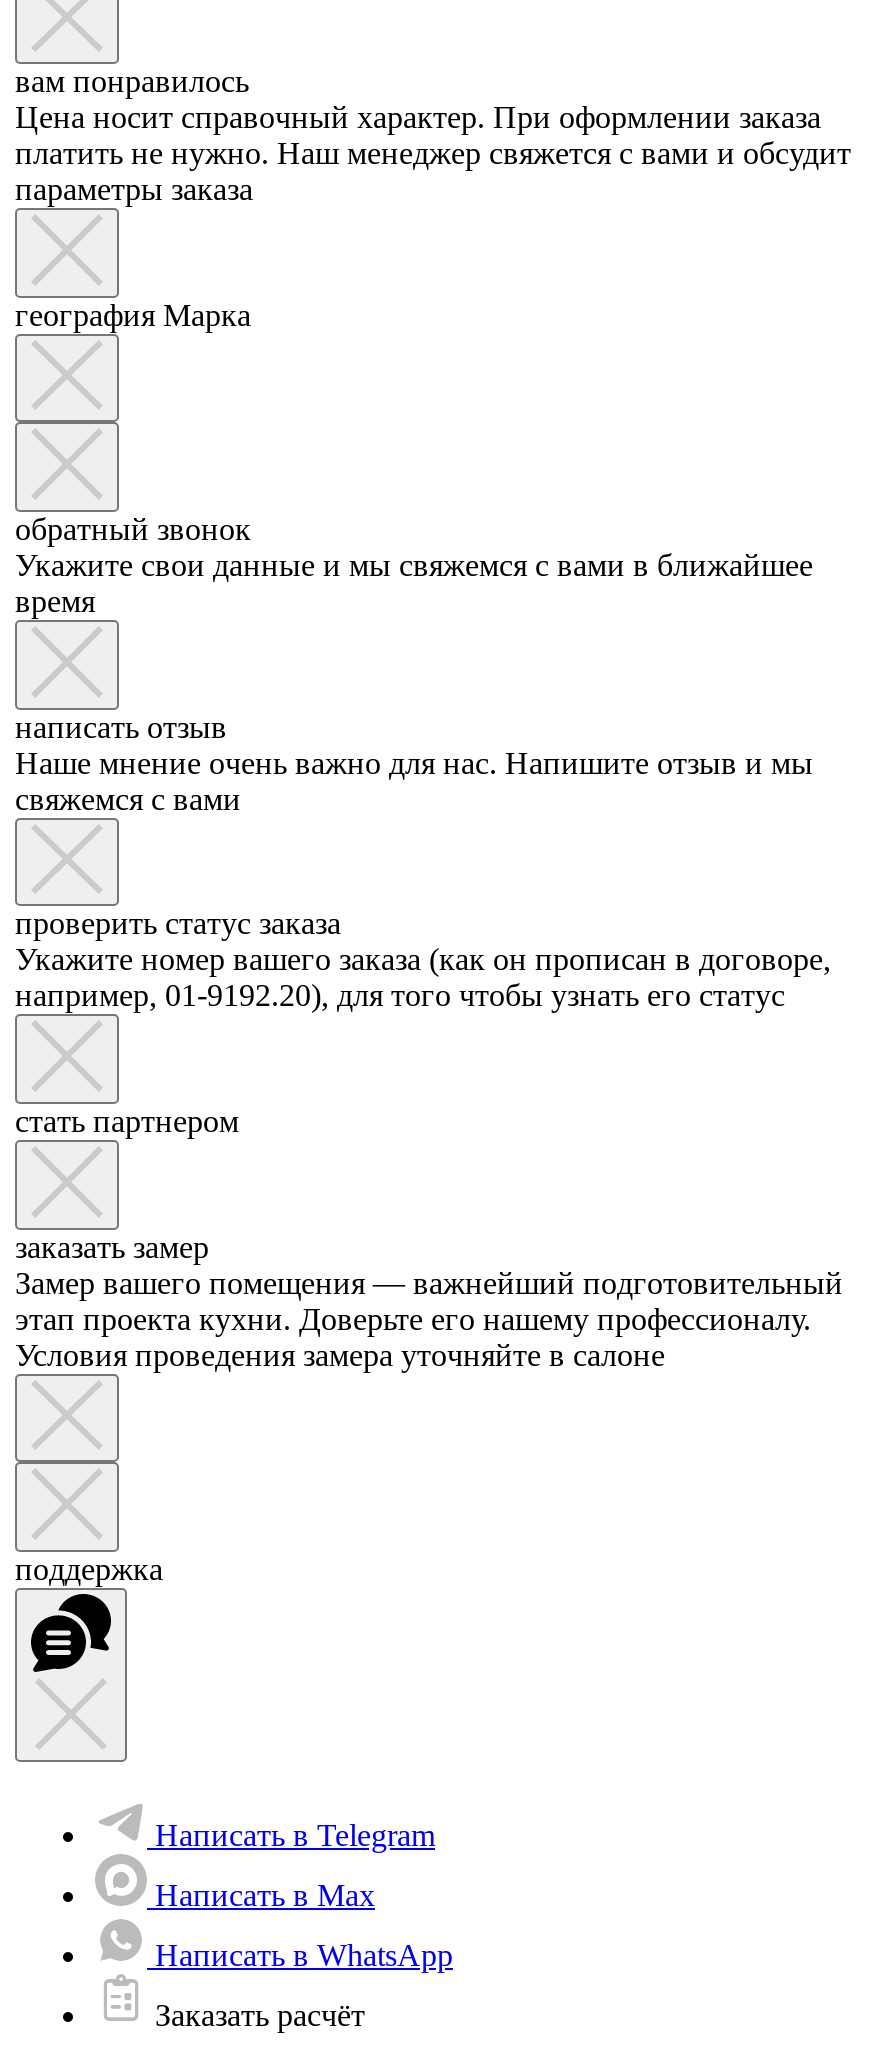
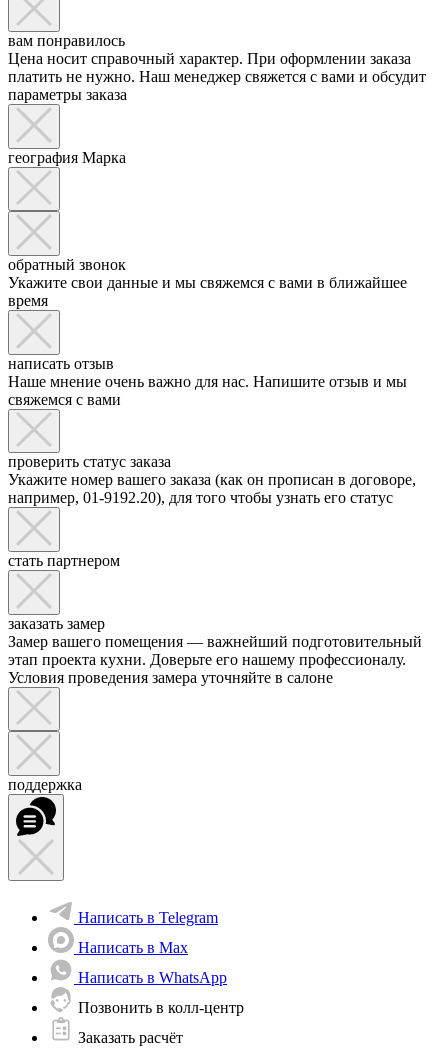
none -> [78,999,244,1016] Позвонить в колл-центр

